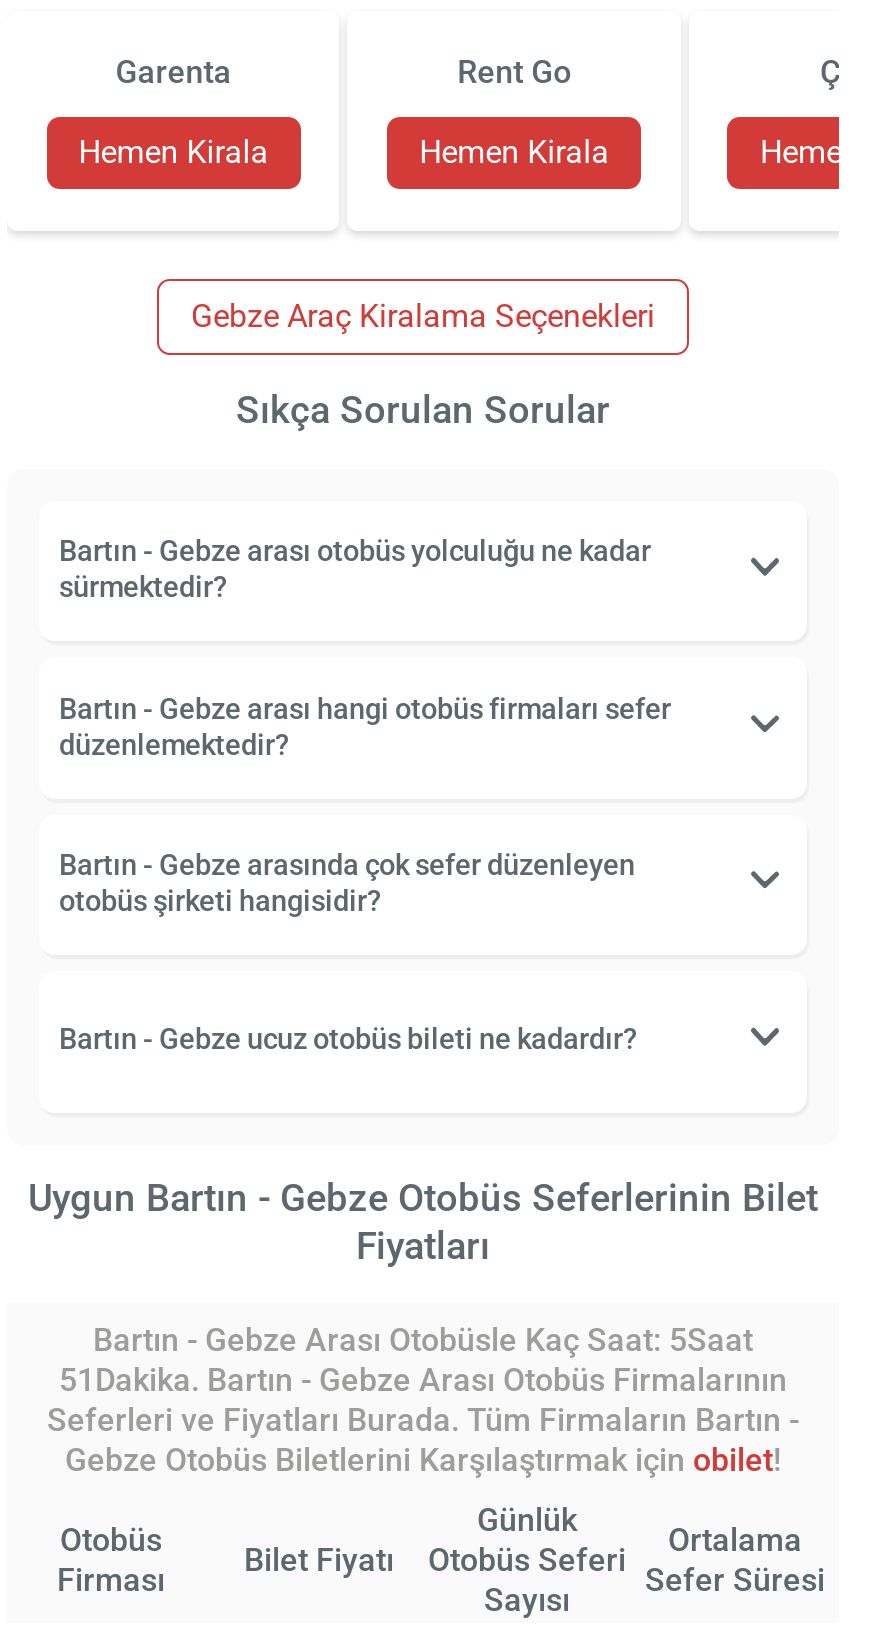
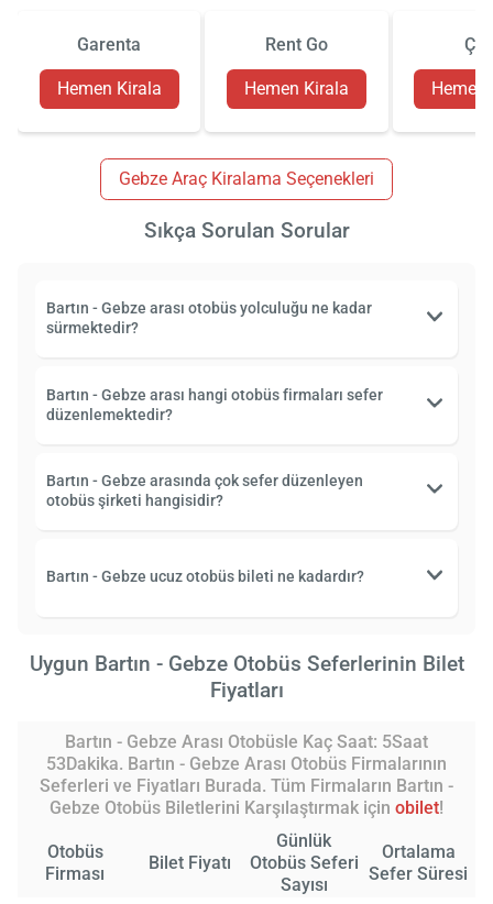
[59,1362,787,1400] 51Dakika. Bartın - Gebze Arası Otobüs Firmalarının -> [46,754,447,775] 53Dakika. Bartın - Gebze Arası Otobüs Firmalarının

